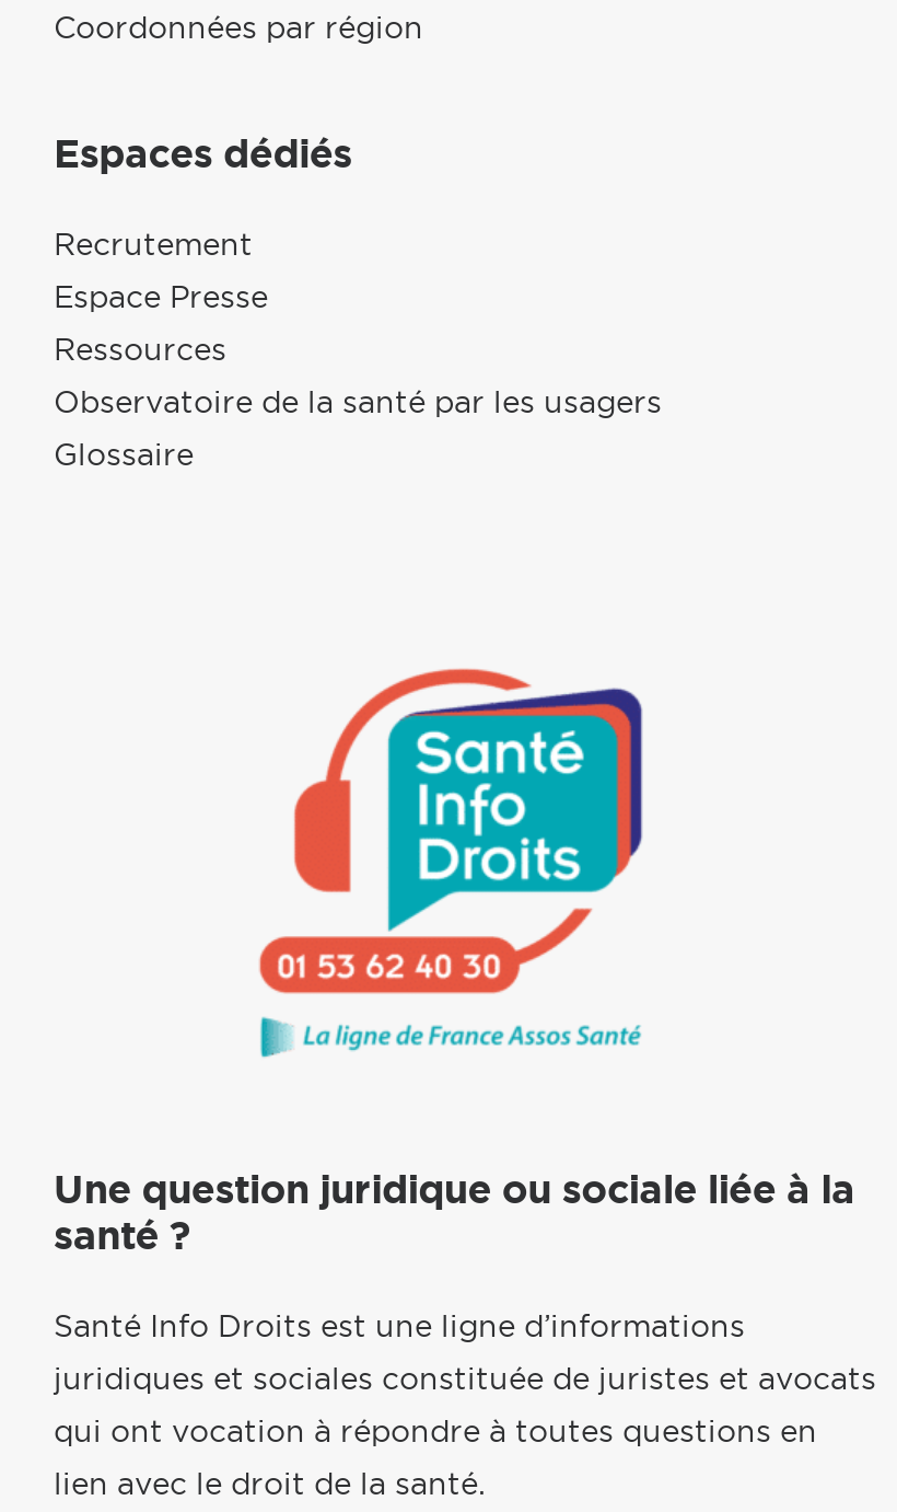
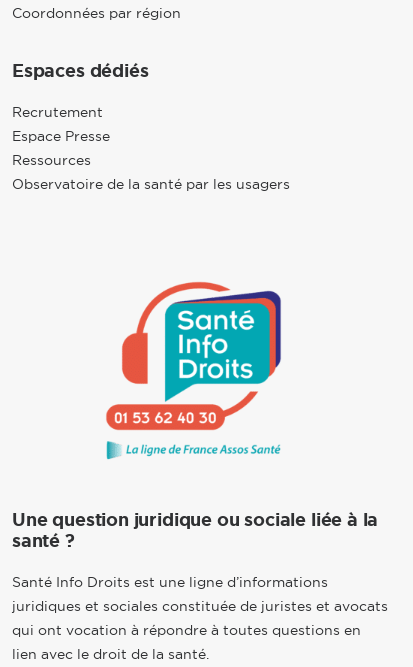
[54,437,194,472] Glossaire -> none

